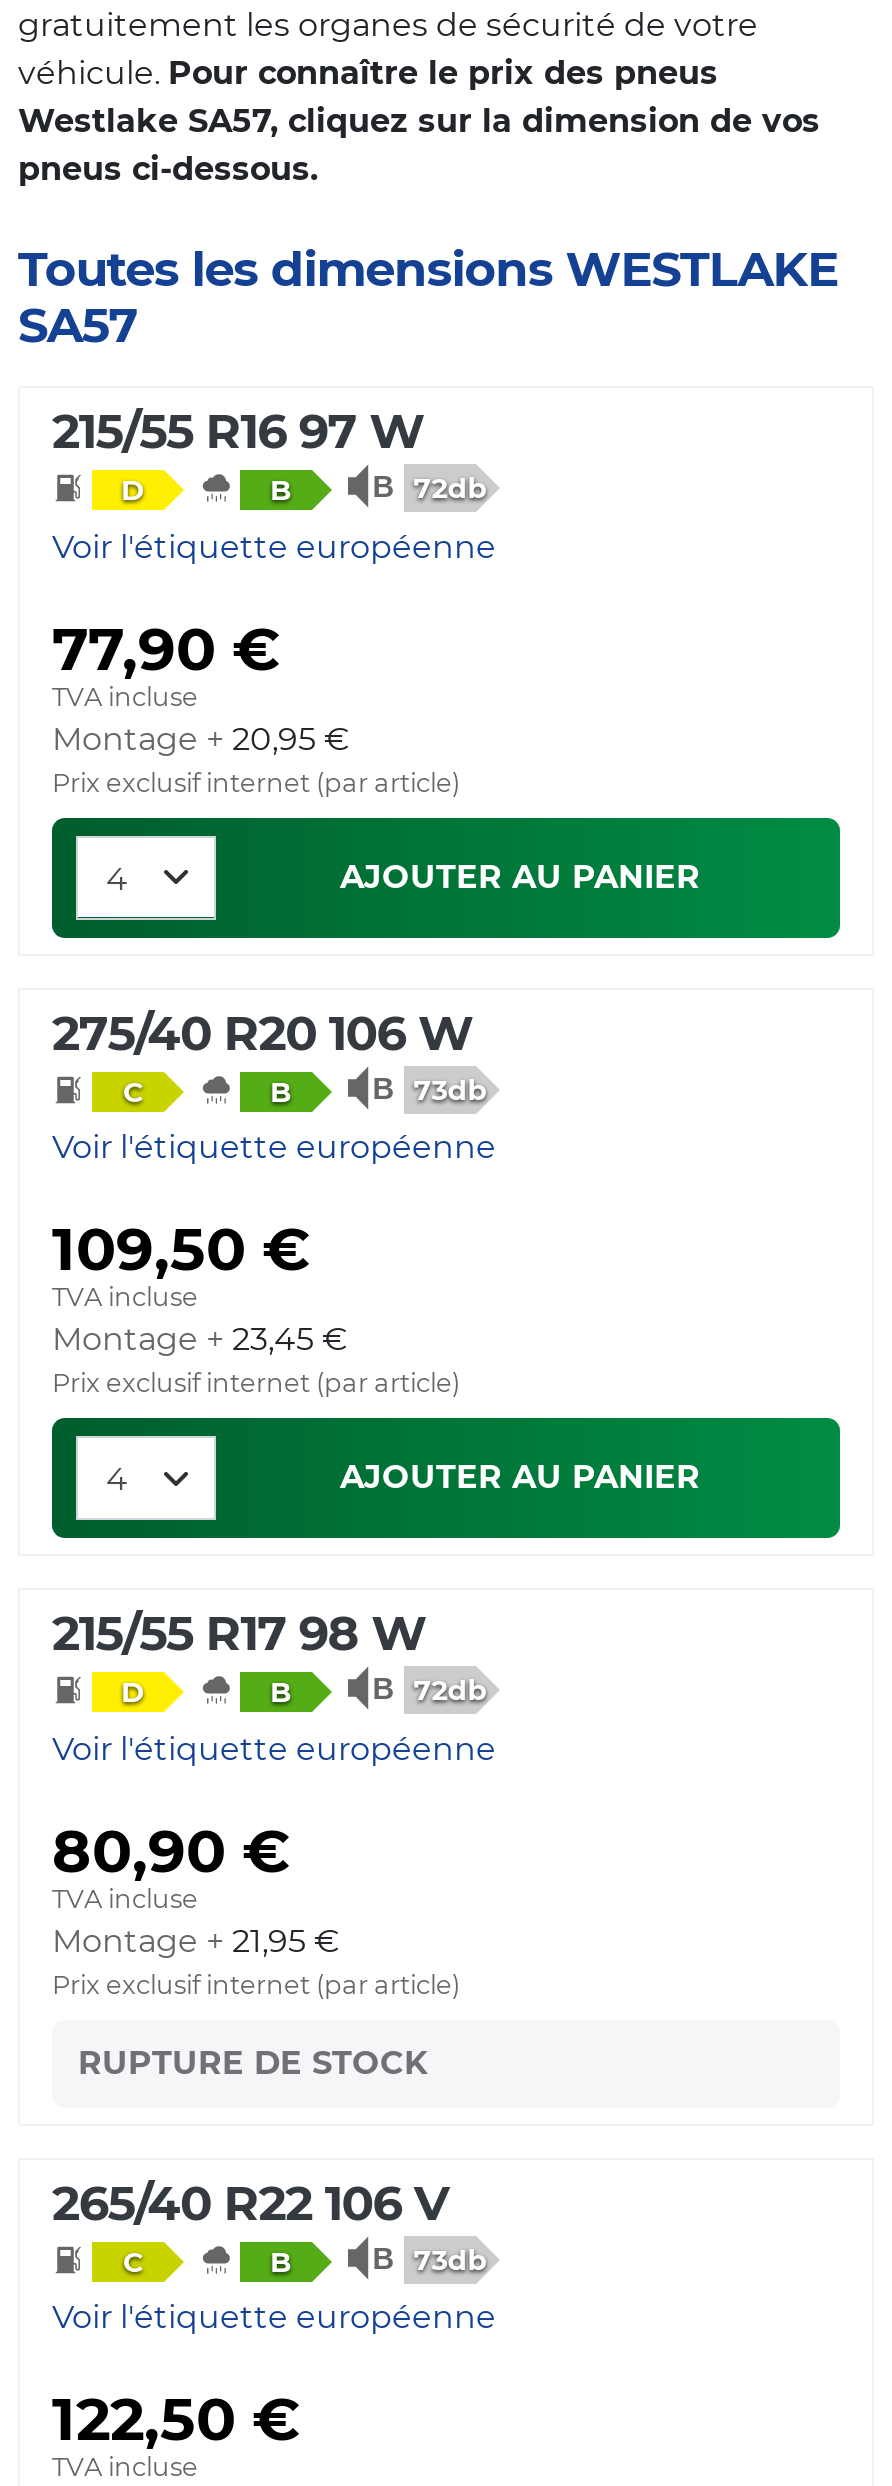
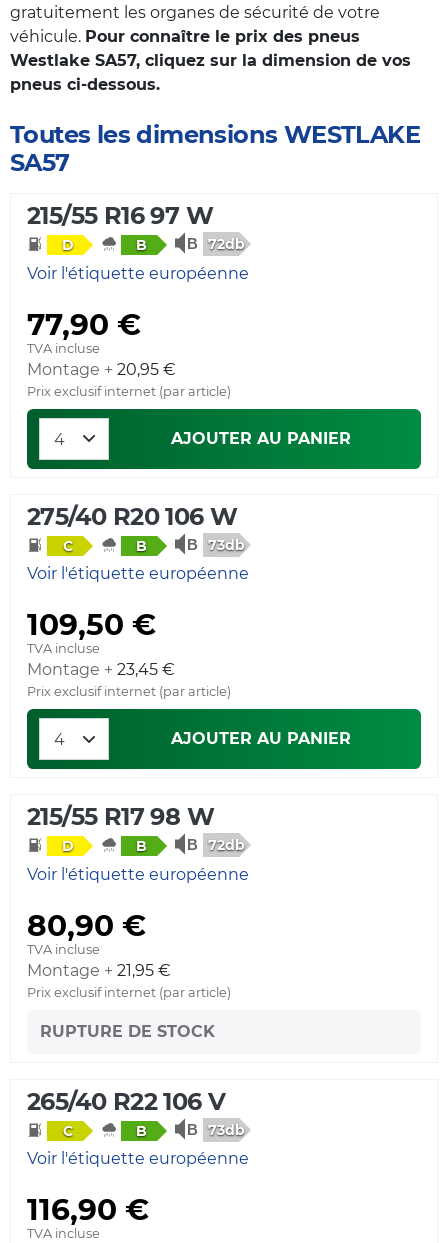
[52,2382,300,2454] 122,50 € -> [27,1191,149,1227] 116,90 €

